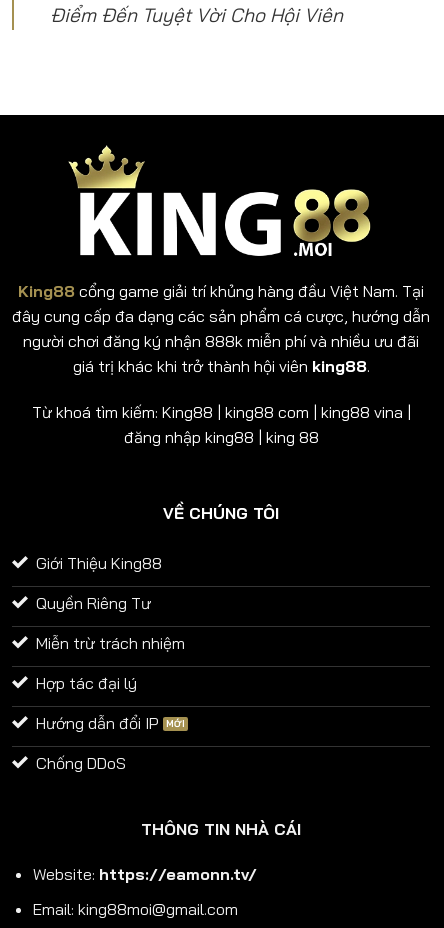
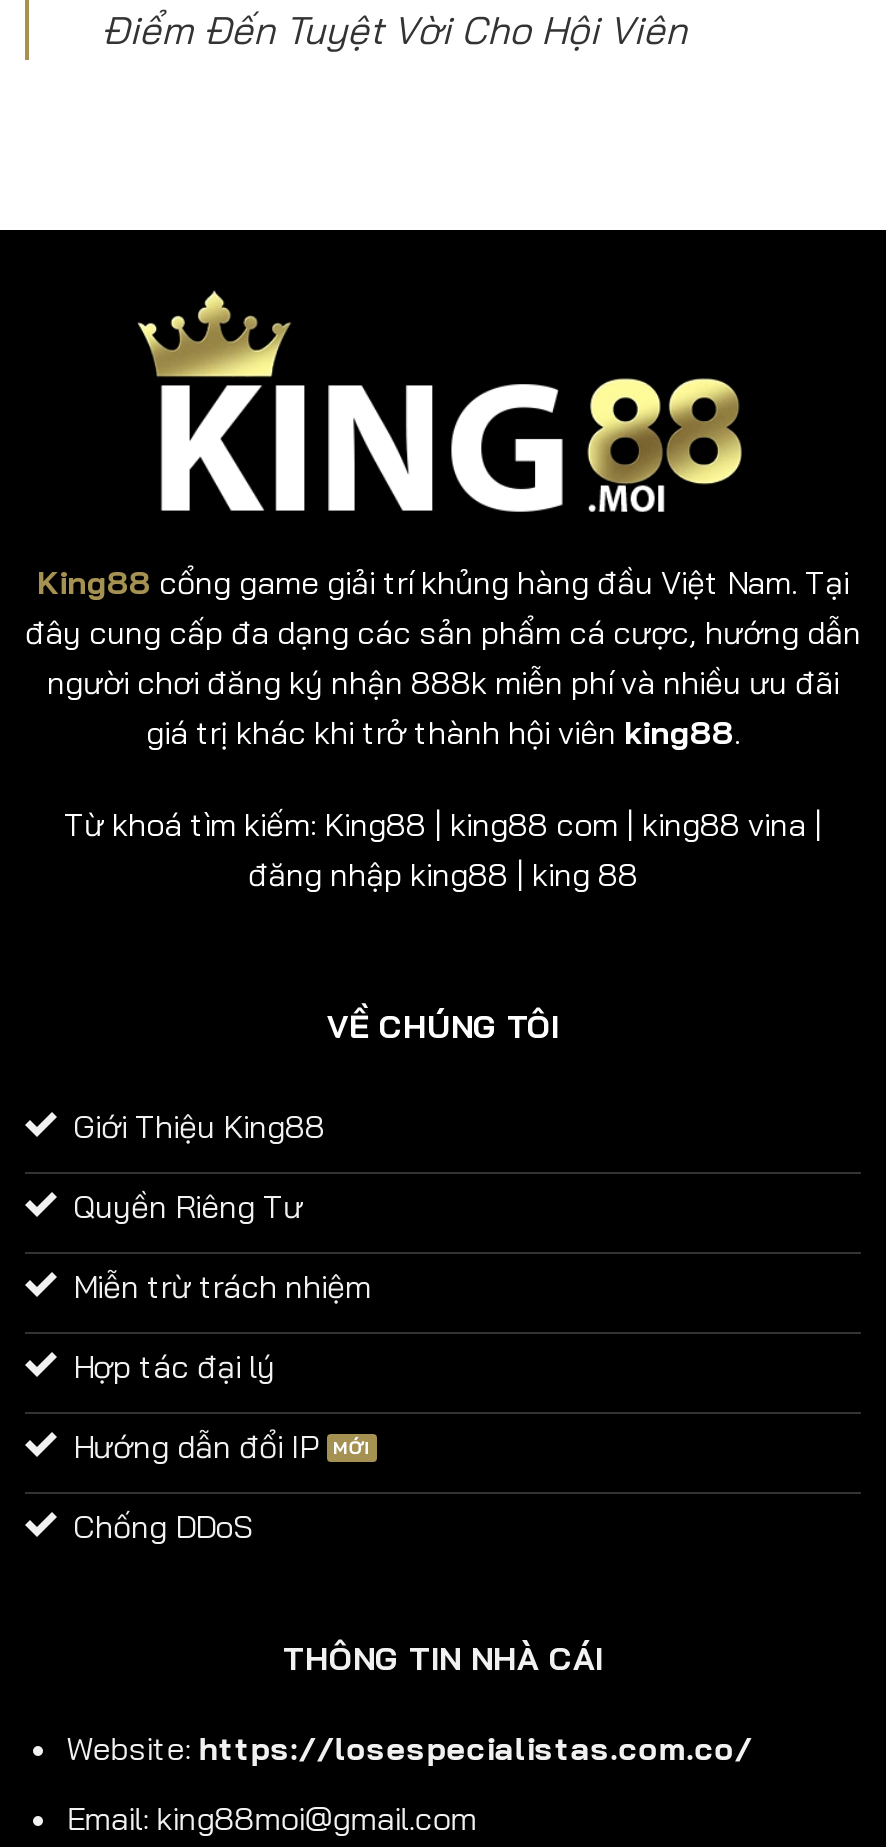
[33,864,257,884] Website: https://eamonn.tv/ -> [67,1729,753,1769] Website: https://losespecialistas.com.co/

